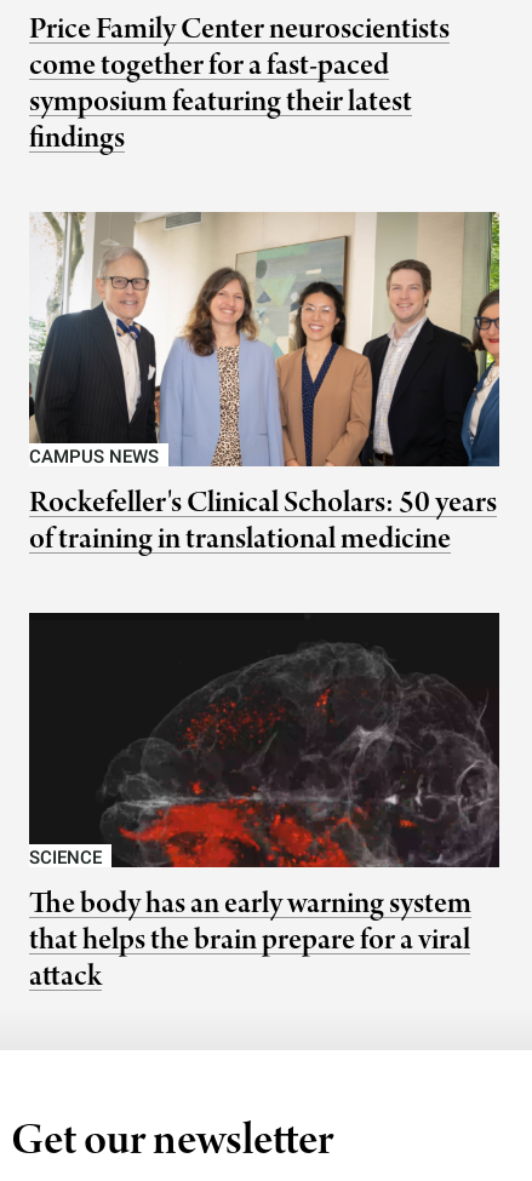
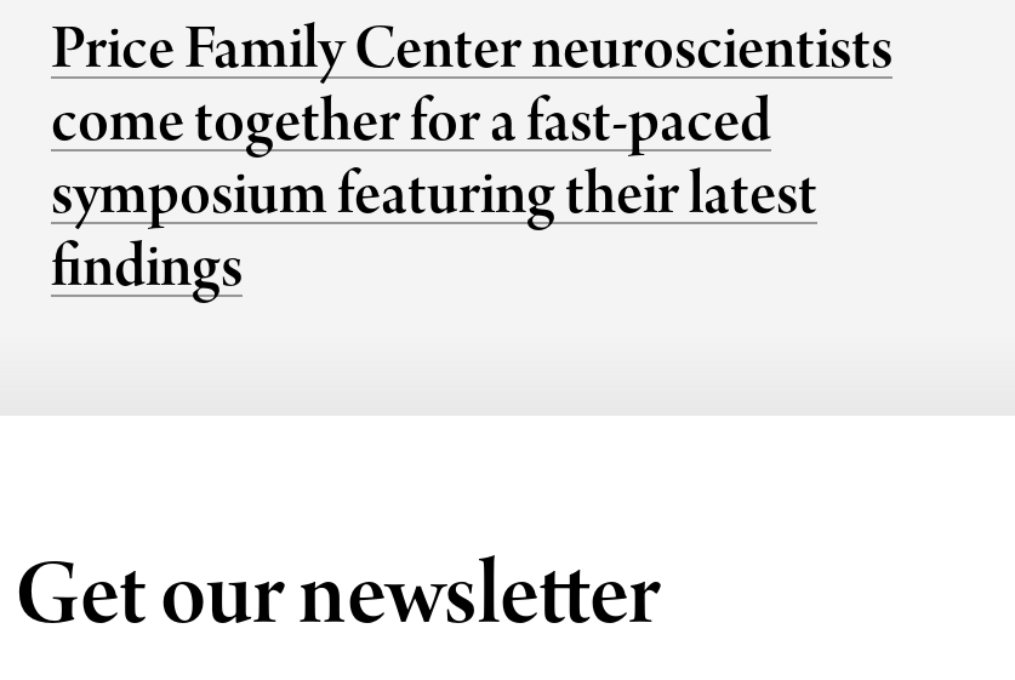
[28,211,500,560] [image] | CAMPUS NEWS | Rockefeller's Clinical Scholars: 50 years | of training in translational medicine -> none
[28,612,500,997] [image] | SCIENCE | The body has an early warning system | that helps the brain prepare for a viral | attack -> none

